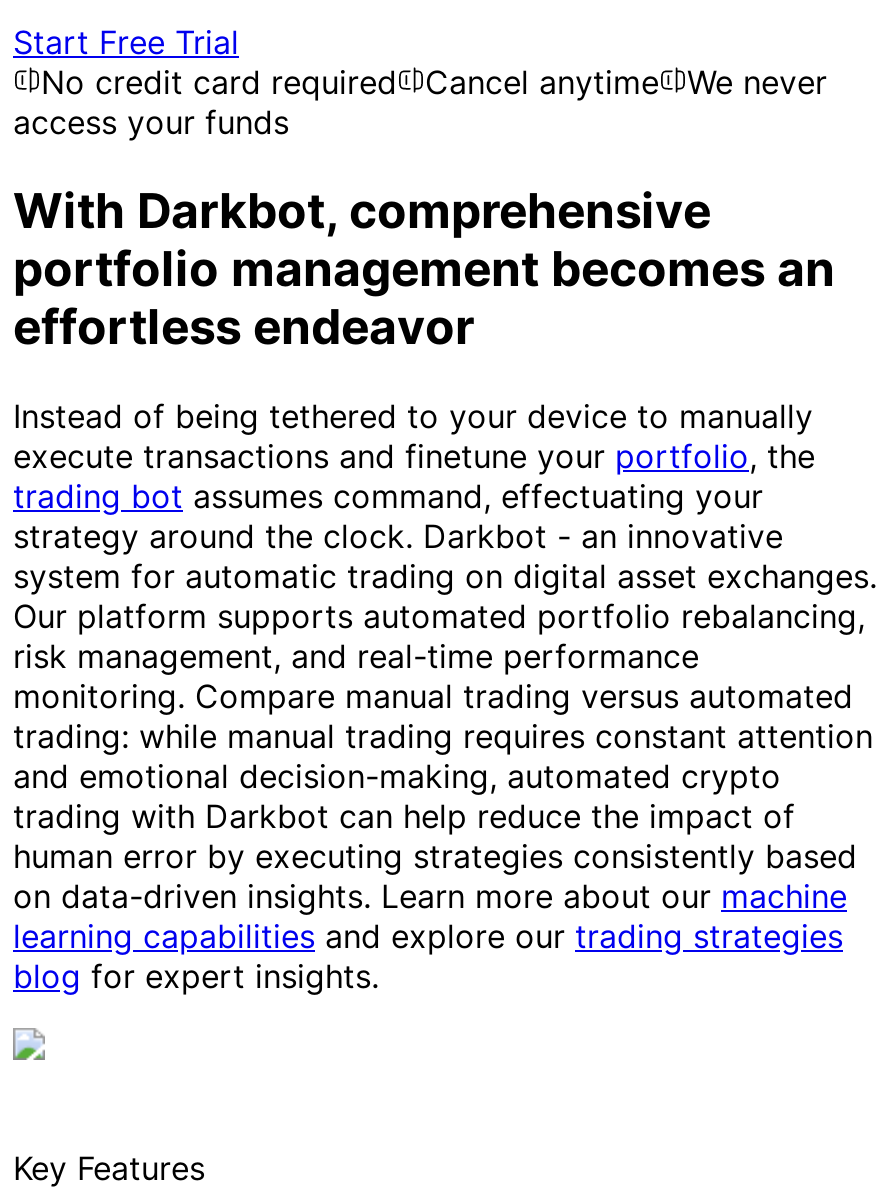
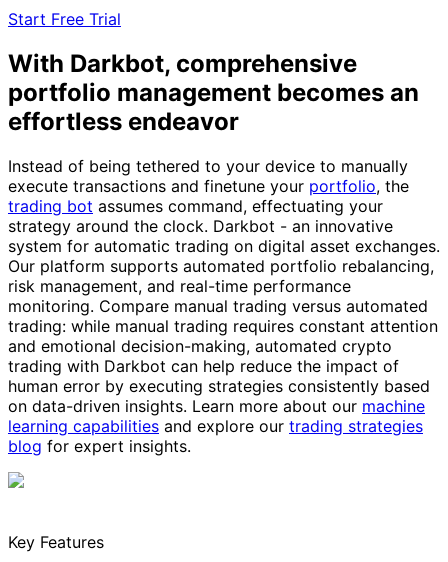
[13,62,827,142] No credit card required | Cancel anytime | We never | access your funds -> none

